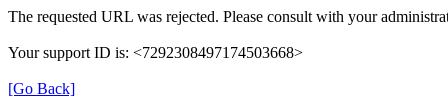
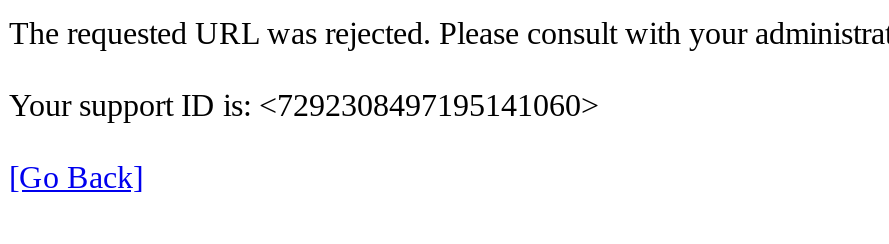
[8,44,303,61] Your support ID is: <7292308497174503668> -> [9,88,599,122] Your support ID is: <7292308497195141060>

